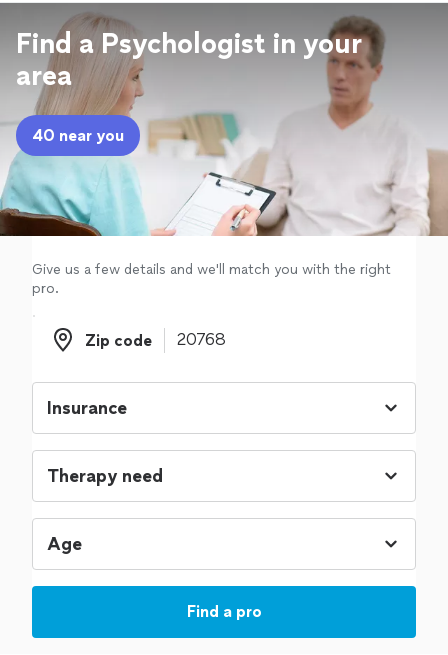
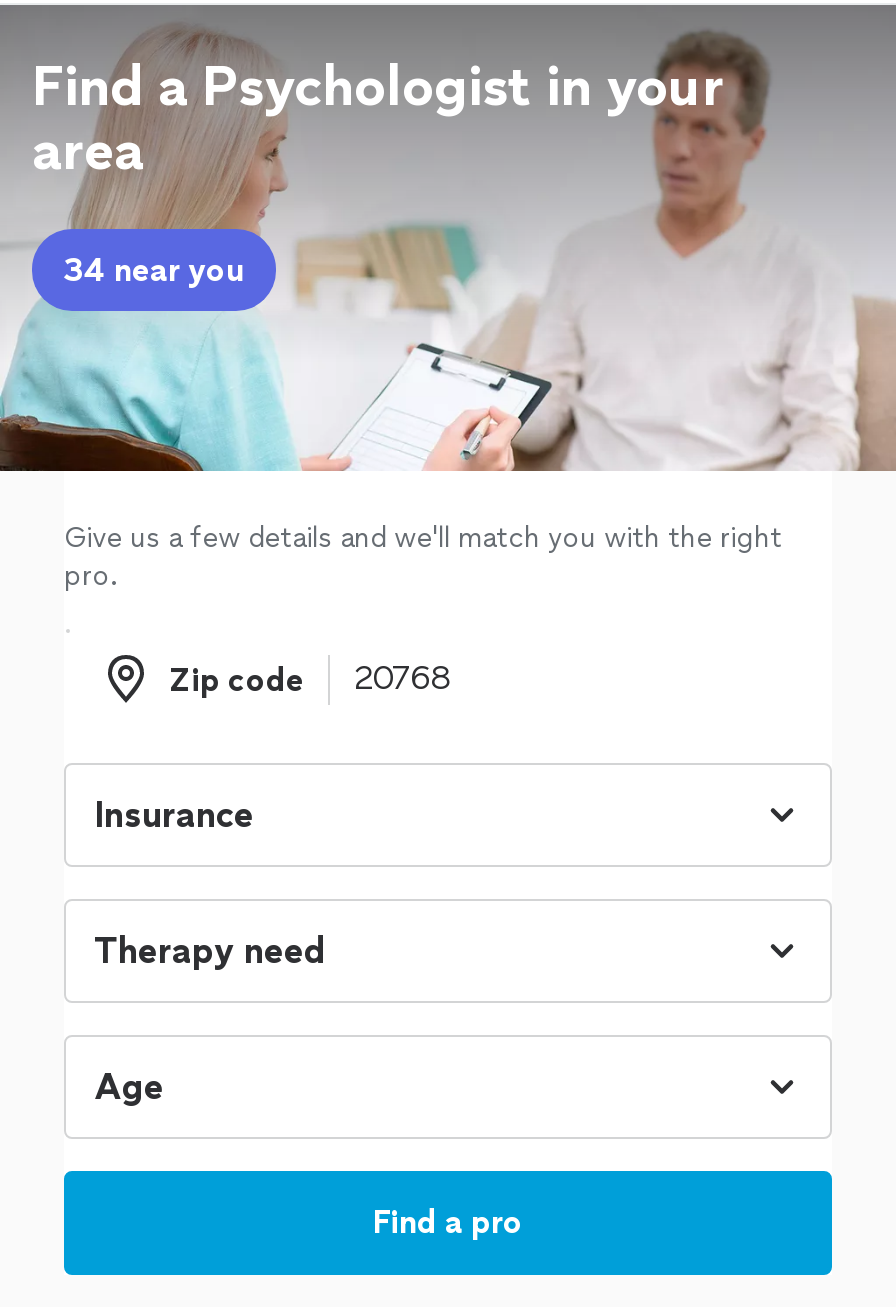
[32,126,124,145] 40 near you -> [64,251,244,289] 34 near you

